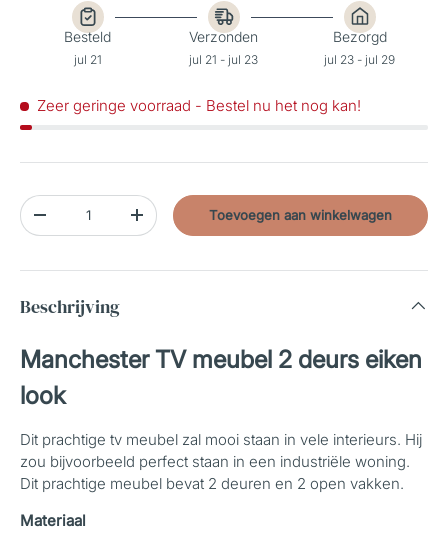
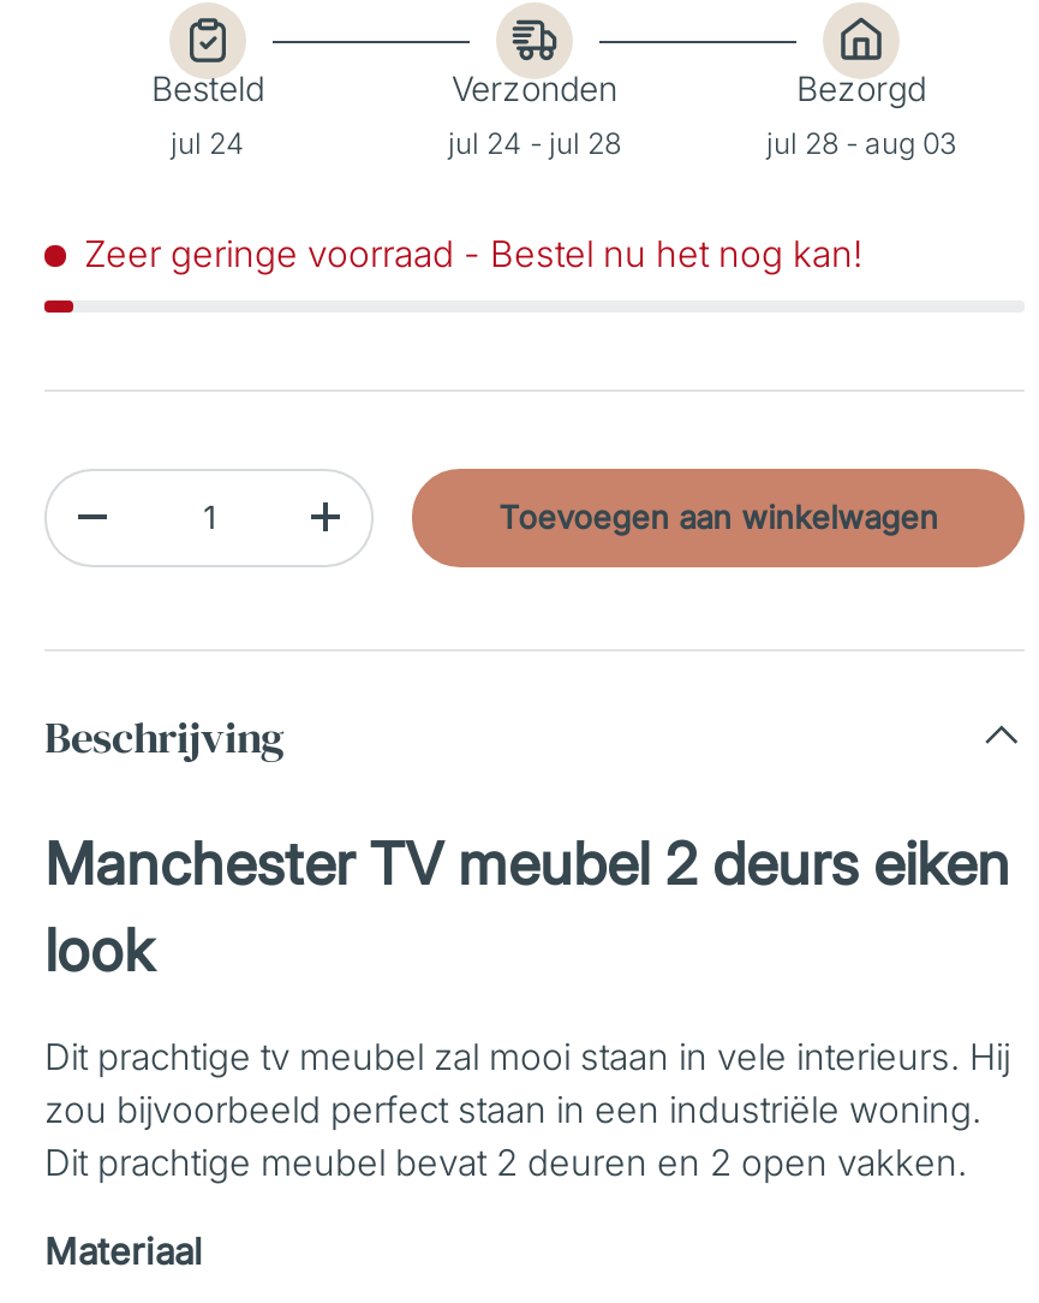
[74,52,102,67] jul 21 -> [171,125,245,161] jul 24
[189,52,258,67] jul 21 - jul 23 -> [448,125,621,161] jul 24 - jul 28
[324,52,395,67] jul 23 - jul 29 -> [766,125,956,161] jul 28 - aug 03

